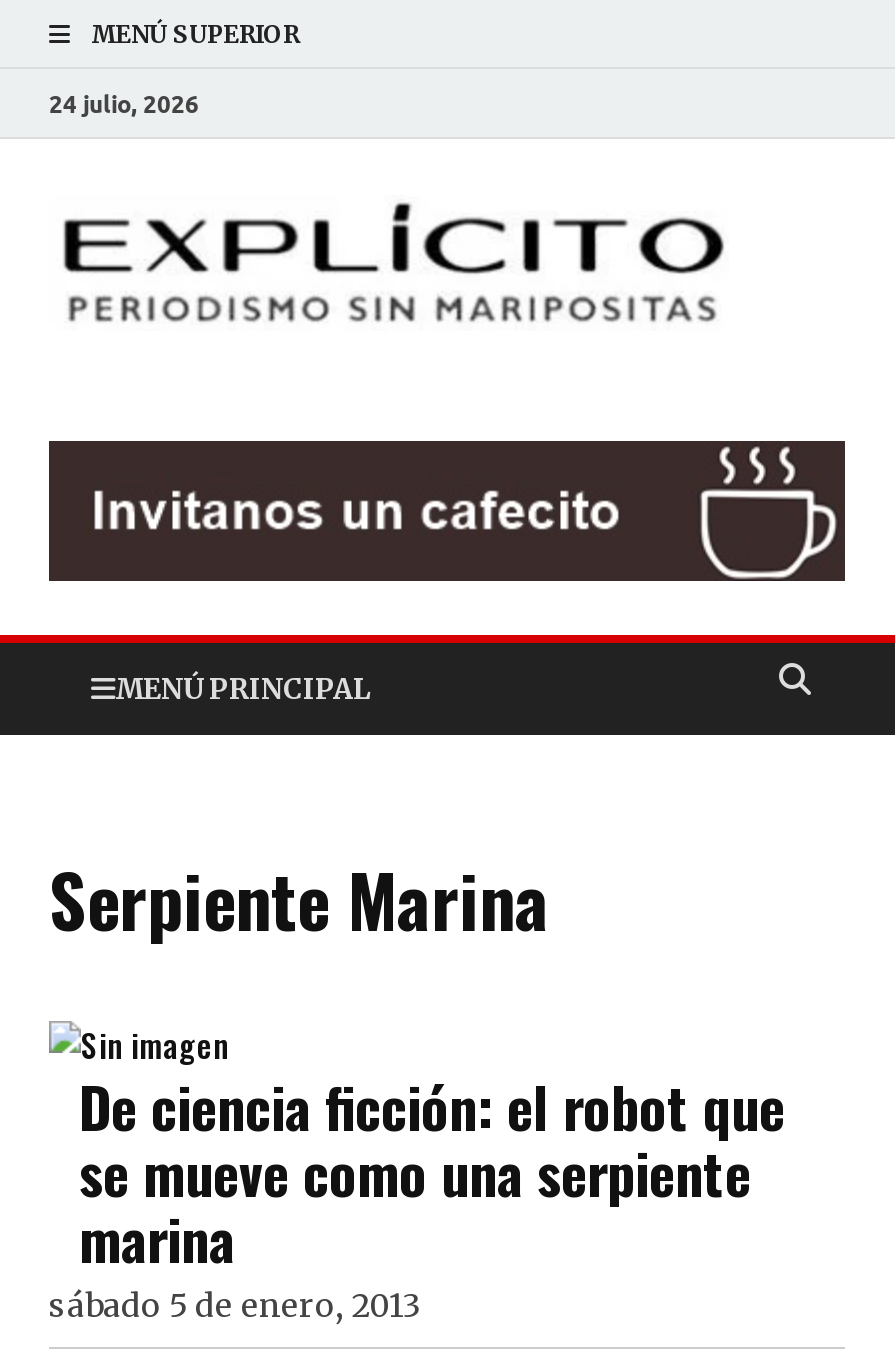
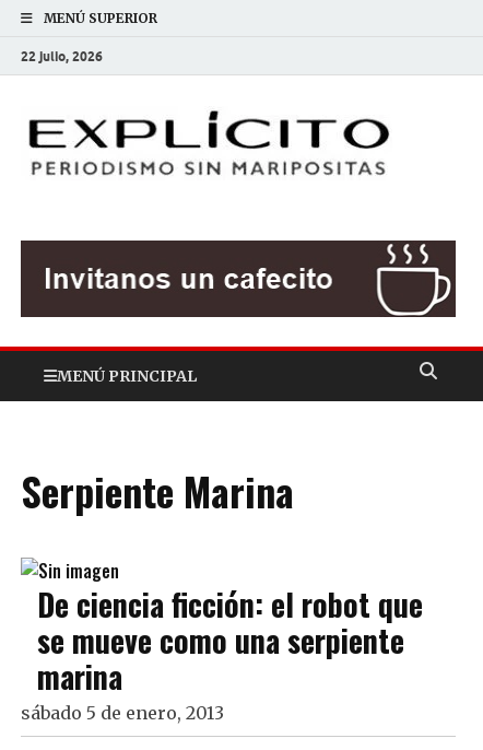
[49,88,199,118] 24 julio, 2026 -> [21,48,103,64] 22 julio, 2026

